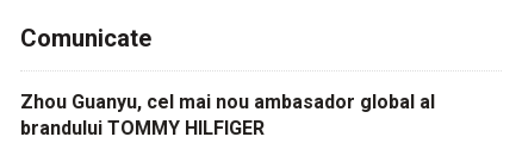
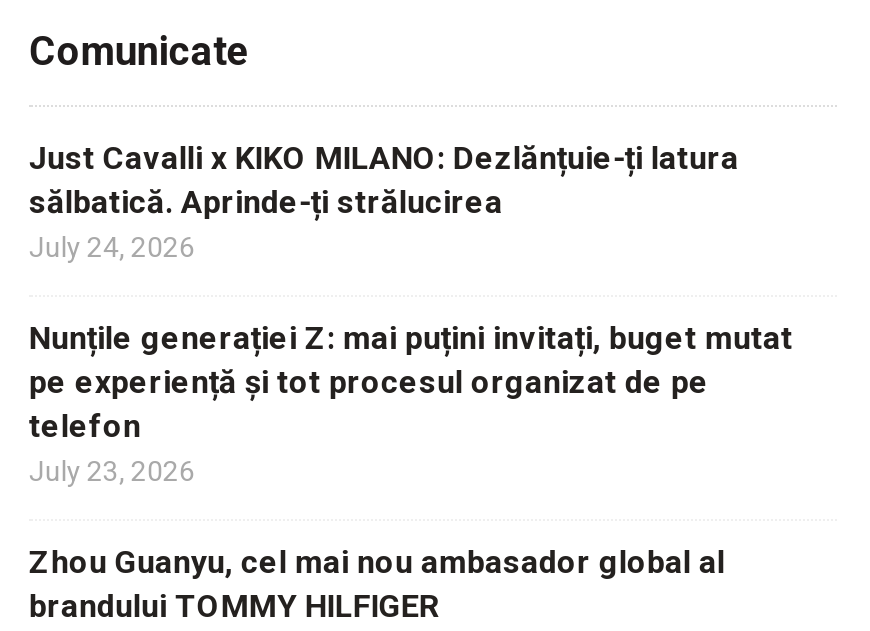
none -> [29,139,793,487] Just Cavalli x KIKO MILANO: Dezlănțuie-ți latura | sălbatică. Aprinde-ți strălucirea | July 24, 2026 | Nunțile generației Z: mai puțini invitați, buget mutat | pe experiență și tot procesul organizat de pe | telefon | July 23, 2026

